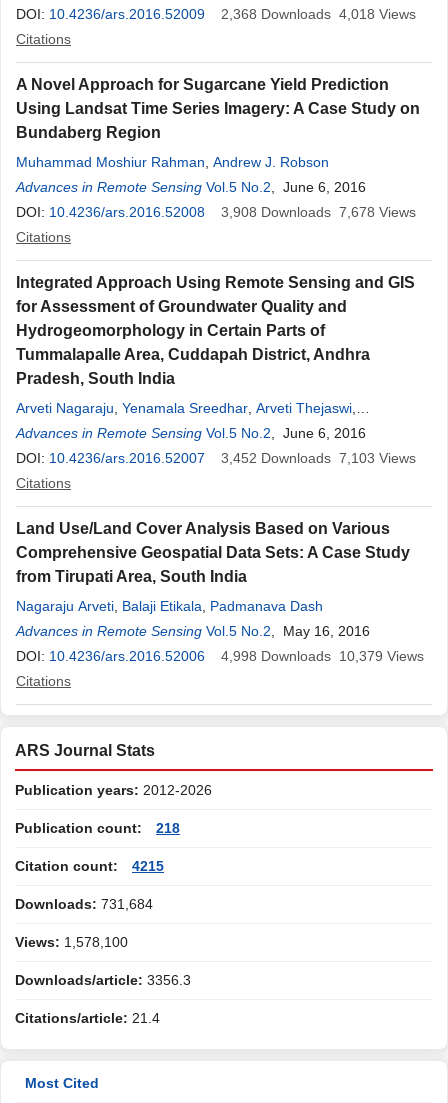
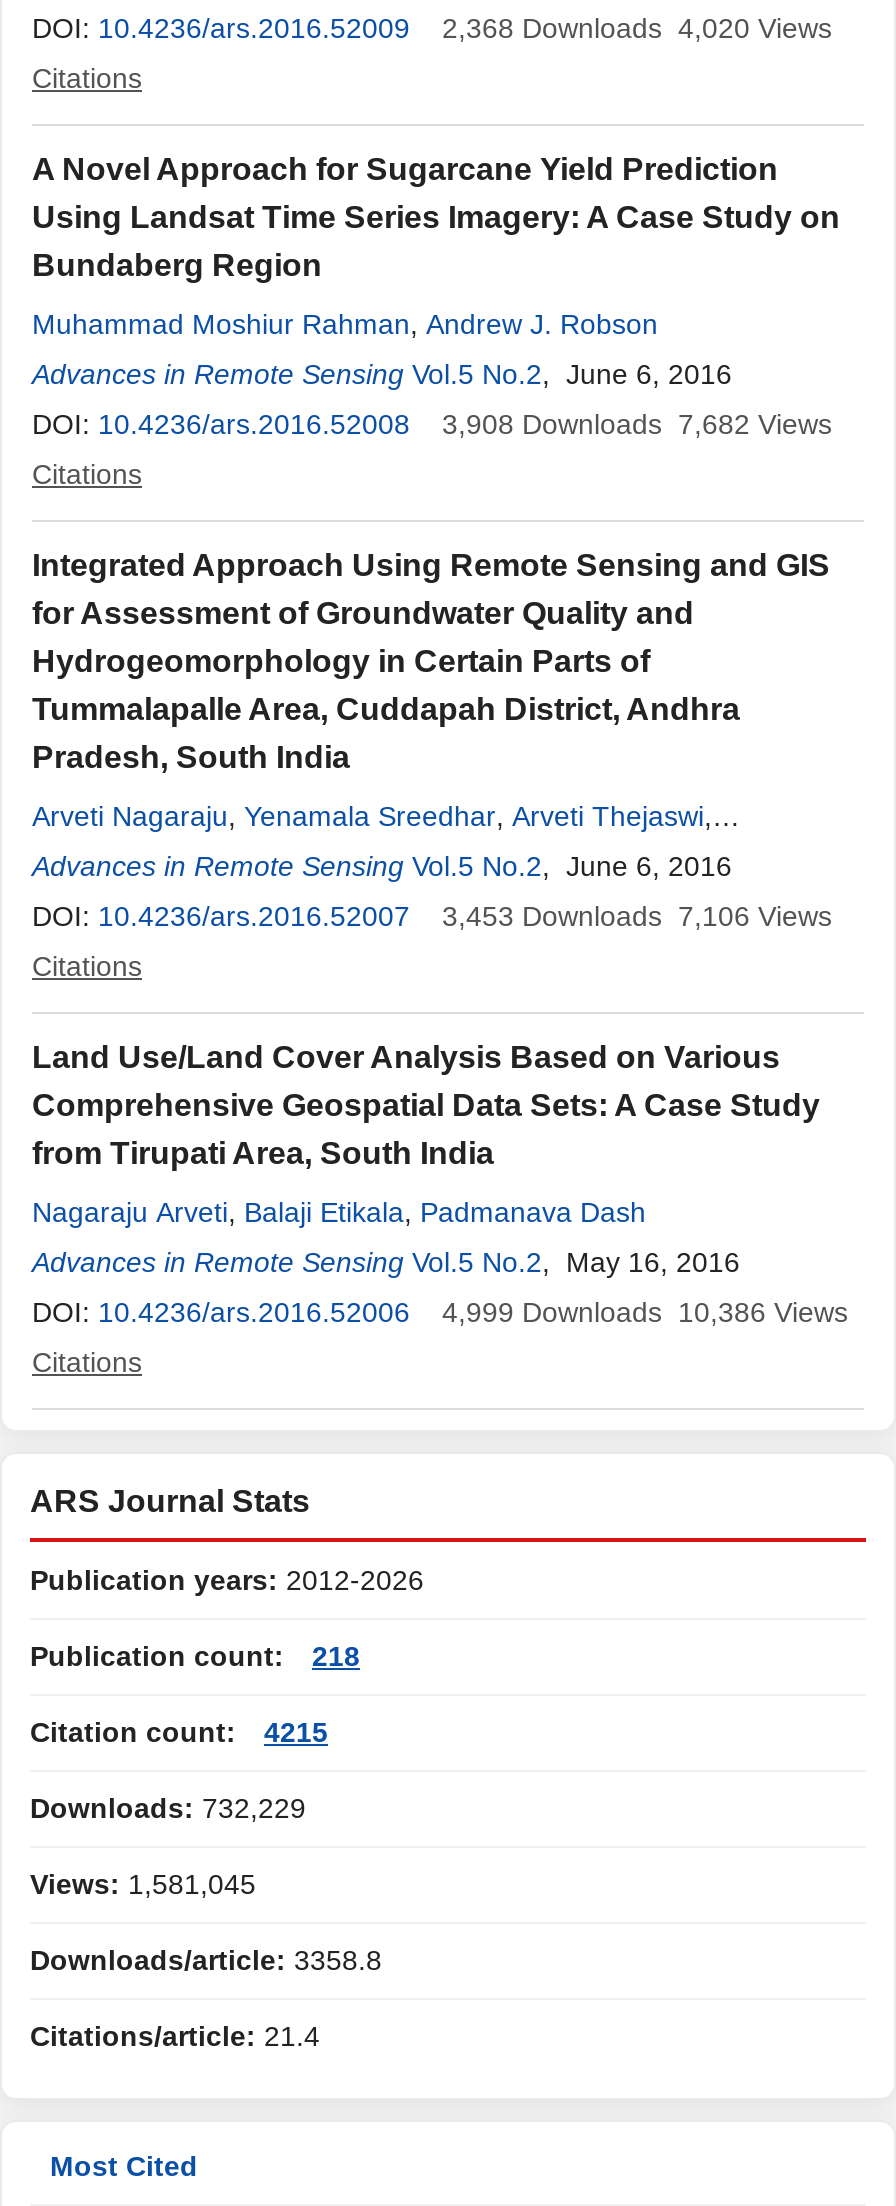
[221,6,416,22] 2,368 Downloads 4,018 Views -> [442,12,832,44] 2,368 Downloads 4,020 Views
[221,204,416,220] 3,908 Downloads 7,678 Views -> [442,408,832,440] 3,908 Downloads 7,682 Views
[221,450,416,466] 3,452 Downloads 7,103 Views -> [442,900,832,932] 3,453 Downloads 7,106 Views
[221,648,424,664] 4,998 Downloads 10,379 Views -> [442,1296,848,1328] 4,999 Downloads 10,386 Views
[15,896,153,912] Downloads: 731,684 -> [30,1792,306,1824] Downloads: 732,229
[15,934,128,950] Views: 1,578,100 -> [30,1868,256,1900] Views: 1,581,045
[15,972,191,988] Downloads/article: 3356.3 -> [30,1944,382,1976] Downloads/article: 3358.8

